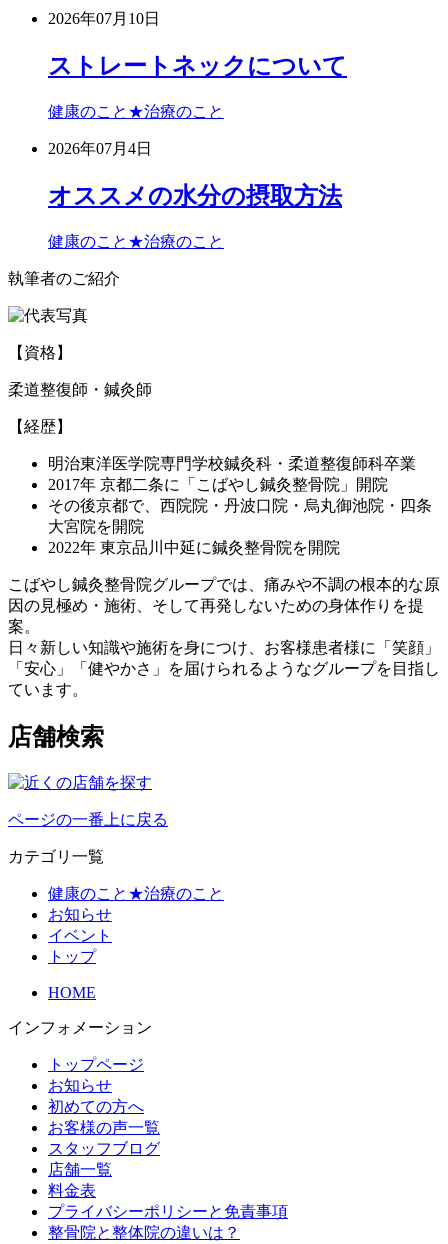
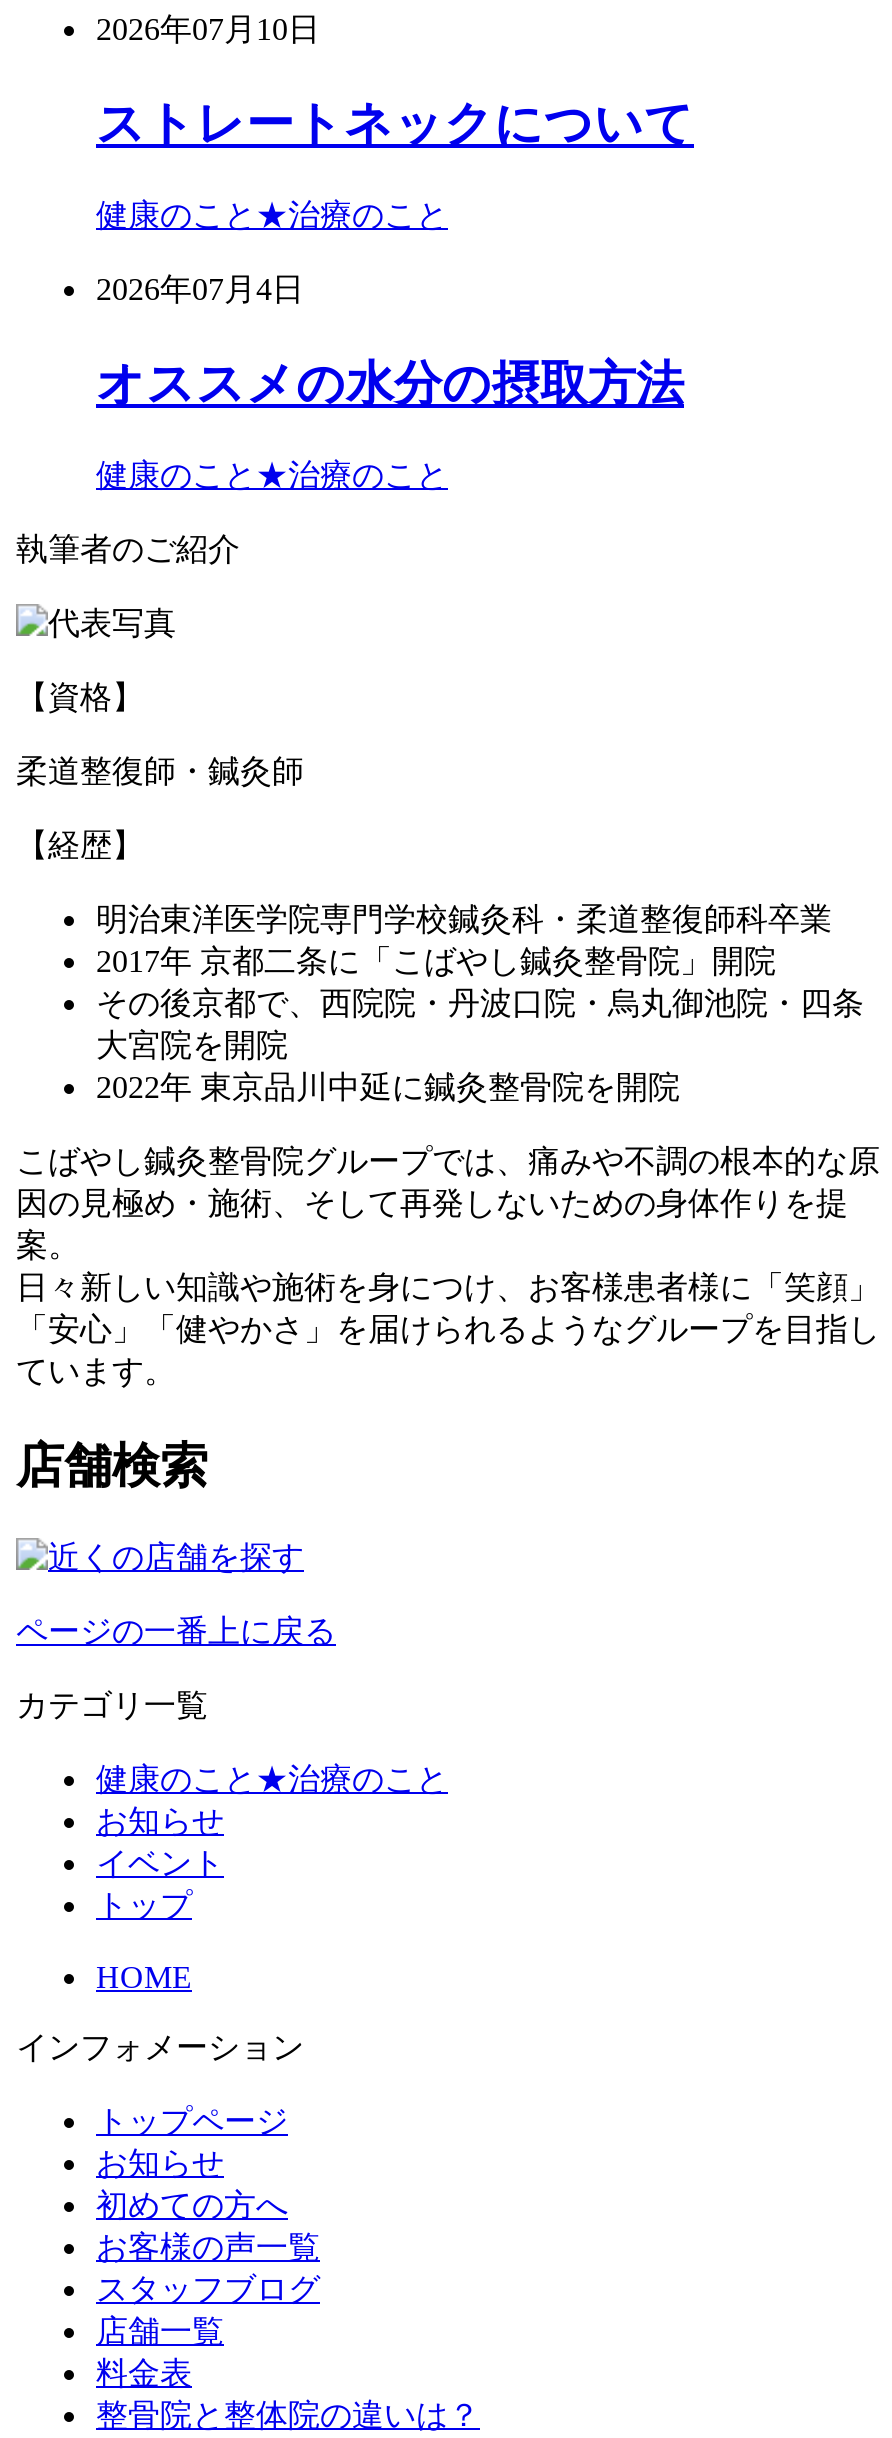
[48,1203,288,1220] プライバシーポリシーと免責事項 -> none

